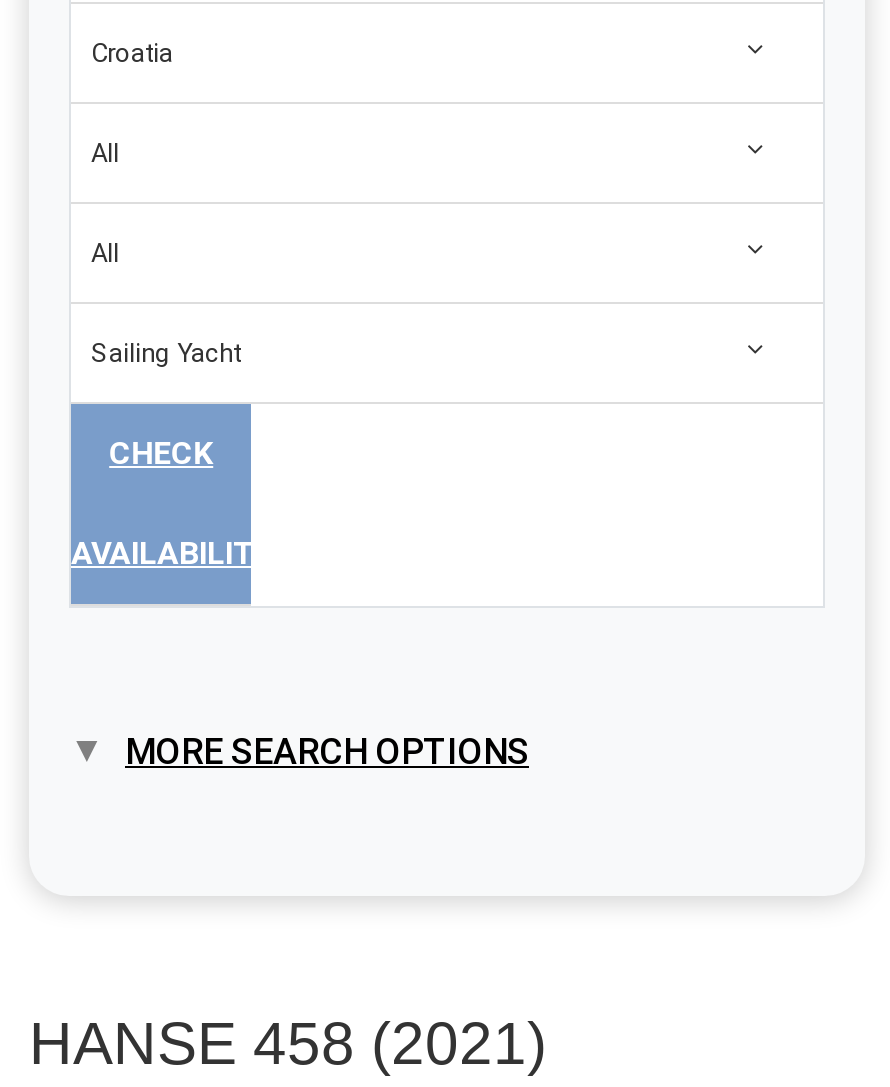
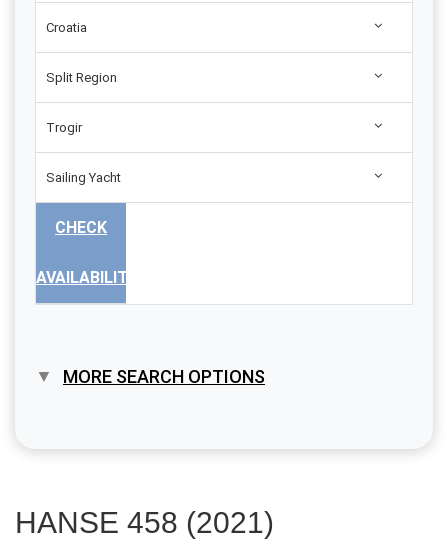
[91,138,119,168] All -> [46,70,117,85] Split Region
[91,238,119,268] All -> [46,120,82,135] Trogir

